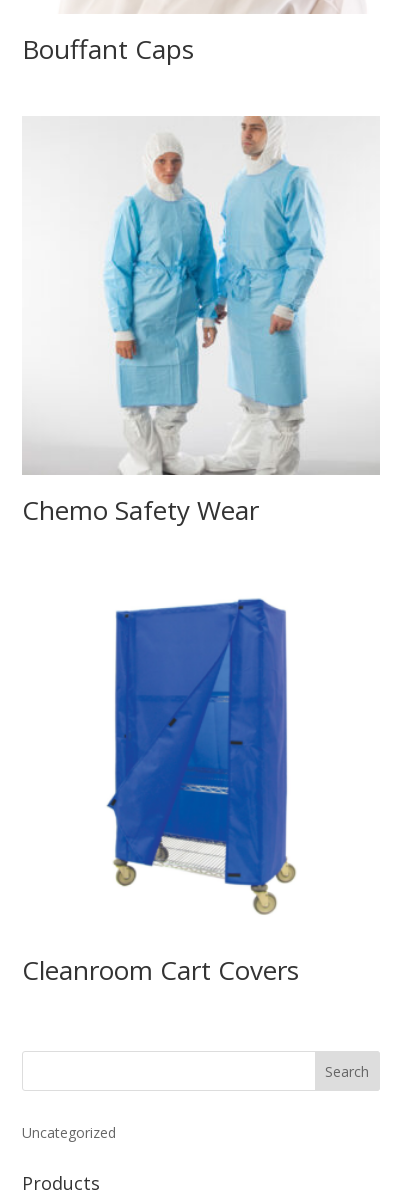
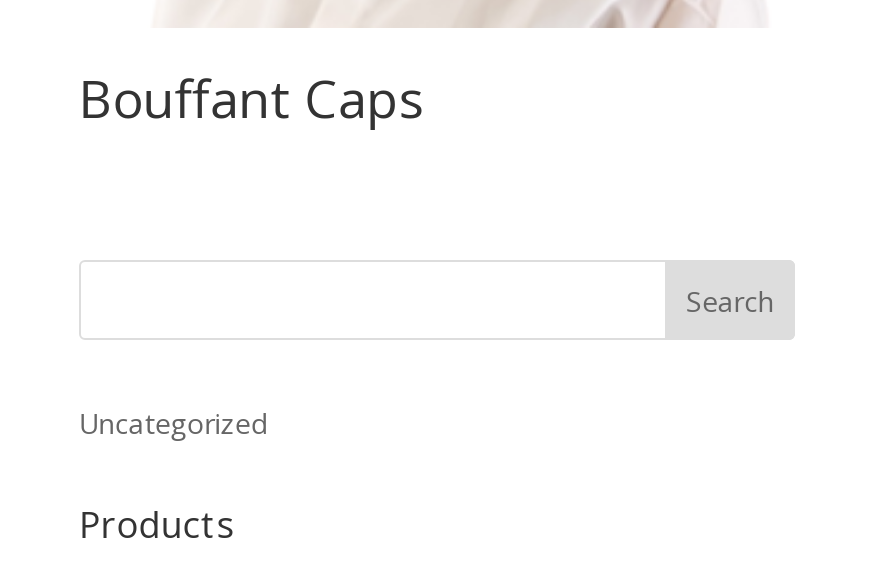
[22,116,380,528] [image] | Chemo Safety Wear -> none
[22,598,299,988] [image] | Cleanroom Cart Covers -> none

